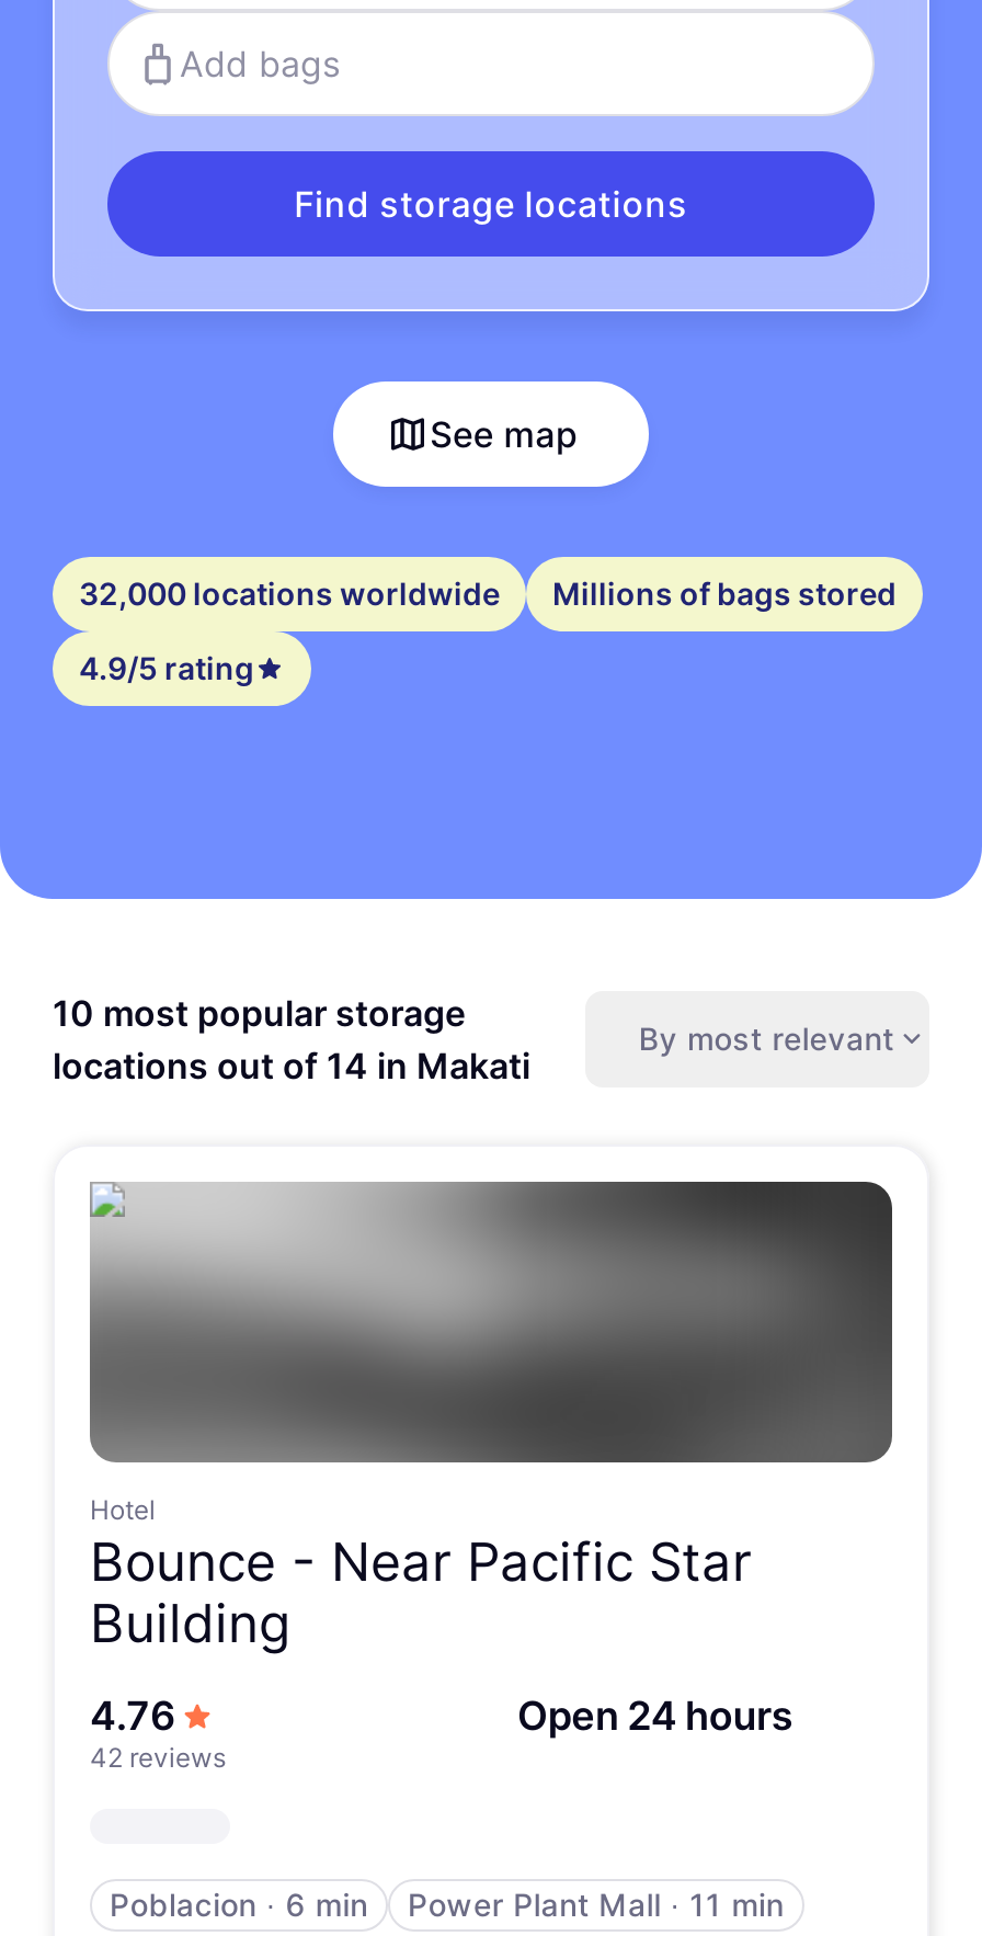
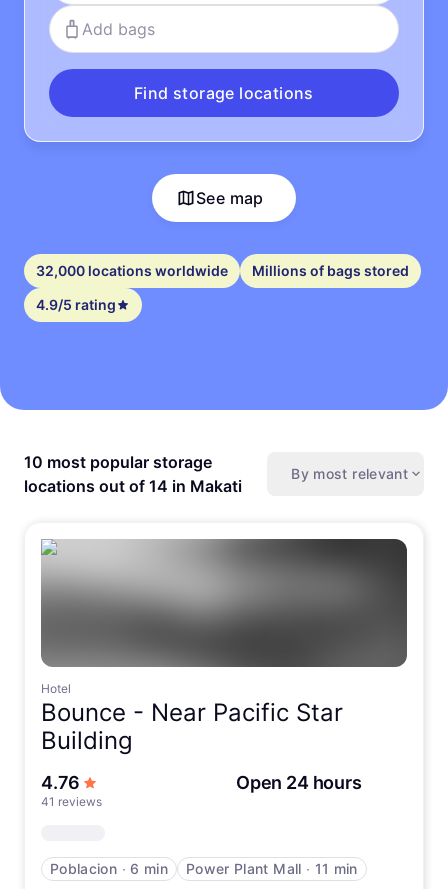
[90,1741,226,1774] 42 reviews -> [41,794,102,809] 41 reviews

